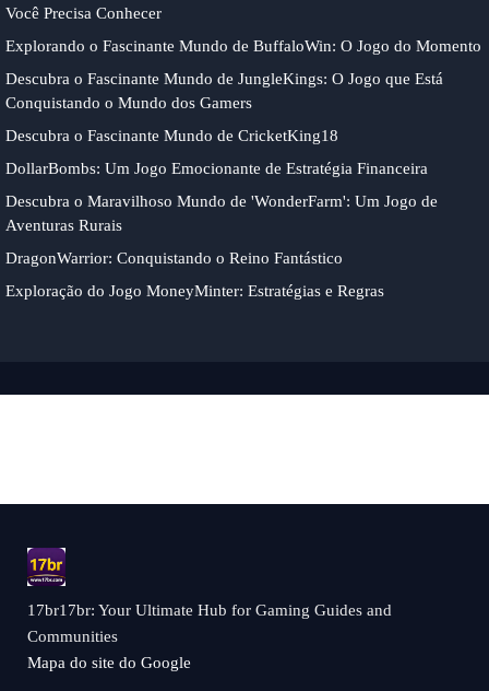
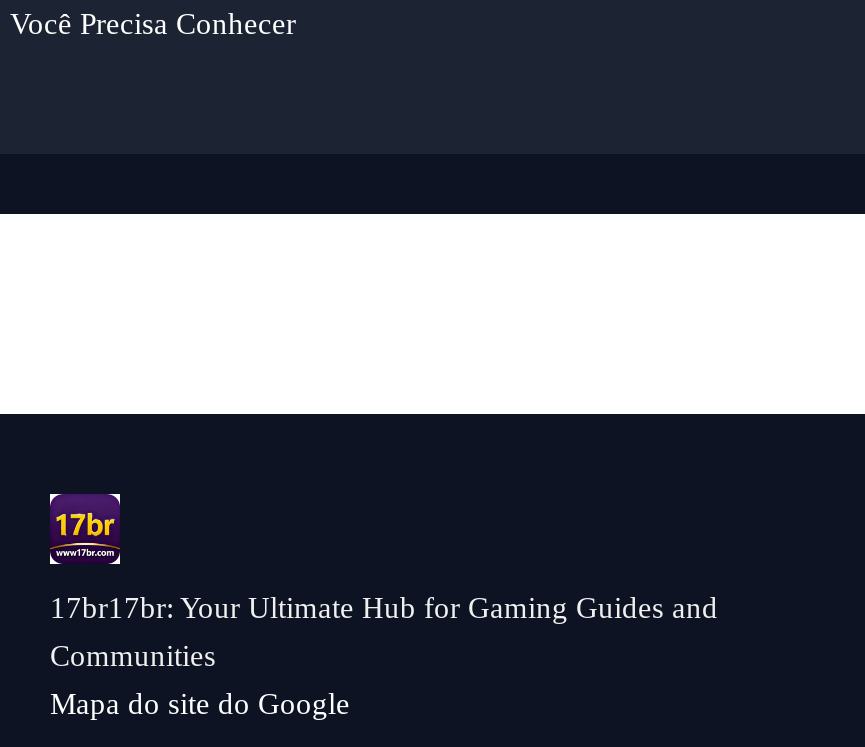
[5,37,481,300] Explorando o Fascinante Mundo de BuffaloWin: O Jogo do Momento | Descubra o Fascinante Mundo de JungleKings: O Jogo que Está | Conquistando o Mundo dos Gamers | Descubra o Fascinante Mundo de CricketKing18 | DollarBombs: Um Jogo Emocionante de Estratégia Financeira | Descubra o Maravilhoso Mundo de 'WonderFarm': Um Jogo de | Aventuras Rurais | DragonWarrior: Conquistando o Reino Fantástico | Exploração do Jogo MoneyMinter: Estratégias e Regras -> none

